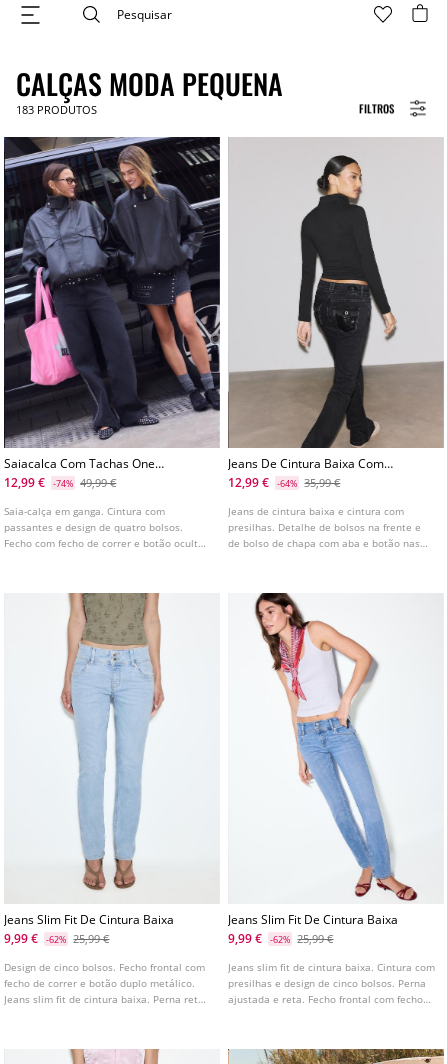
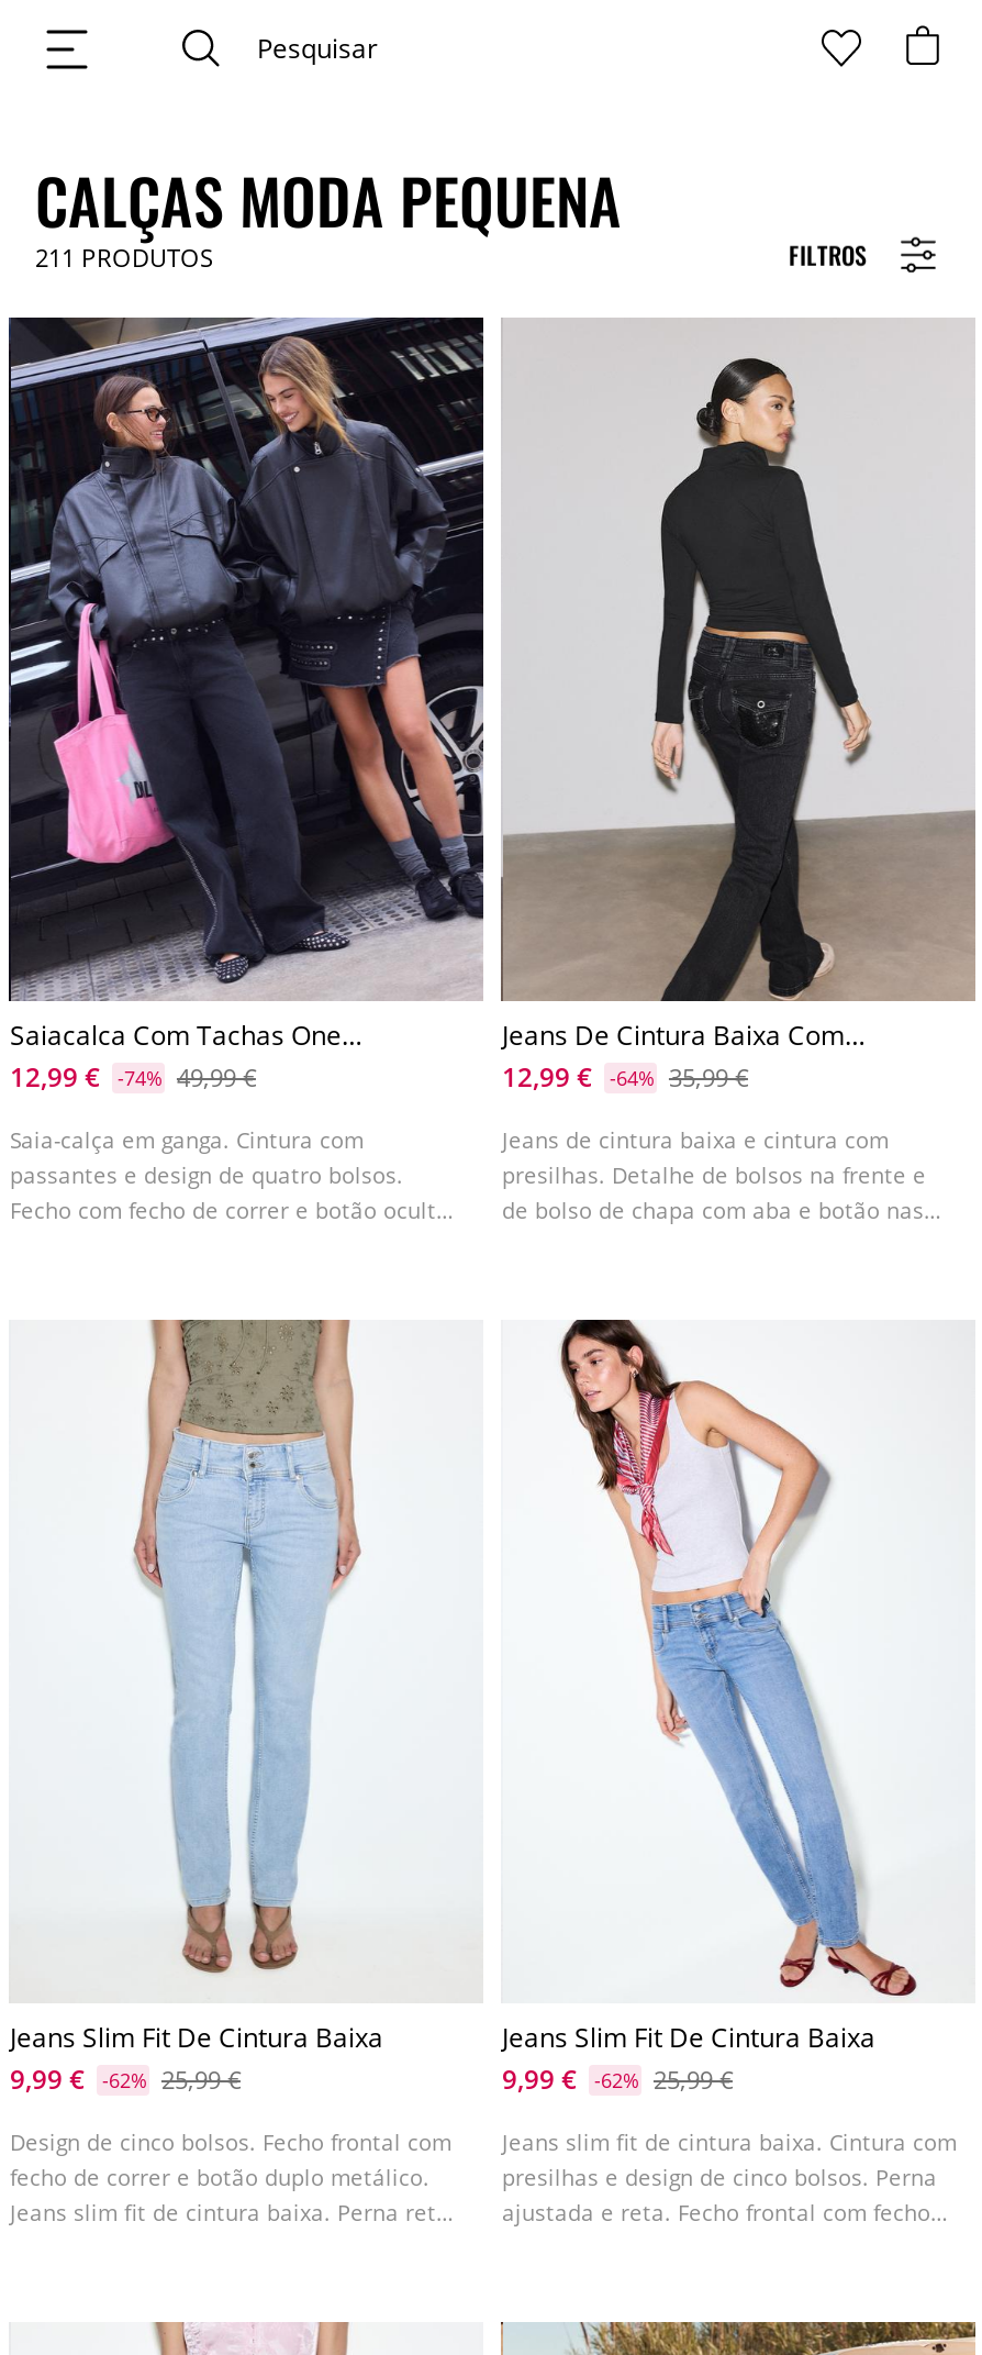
[16,102,97,117] 183 PRODUTOS -> [35,241,213,274] 211 PRODUTOS

